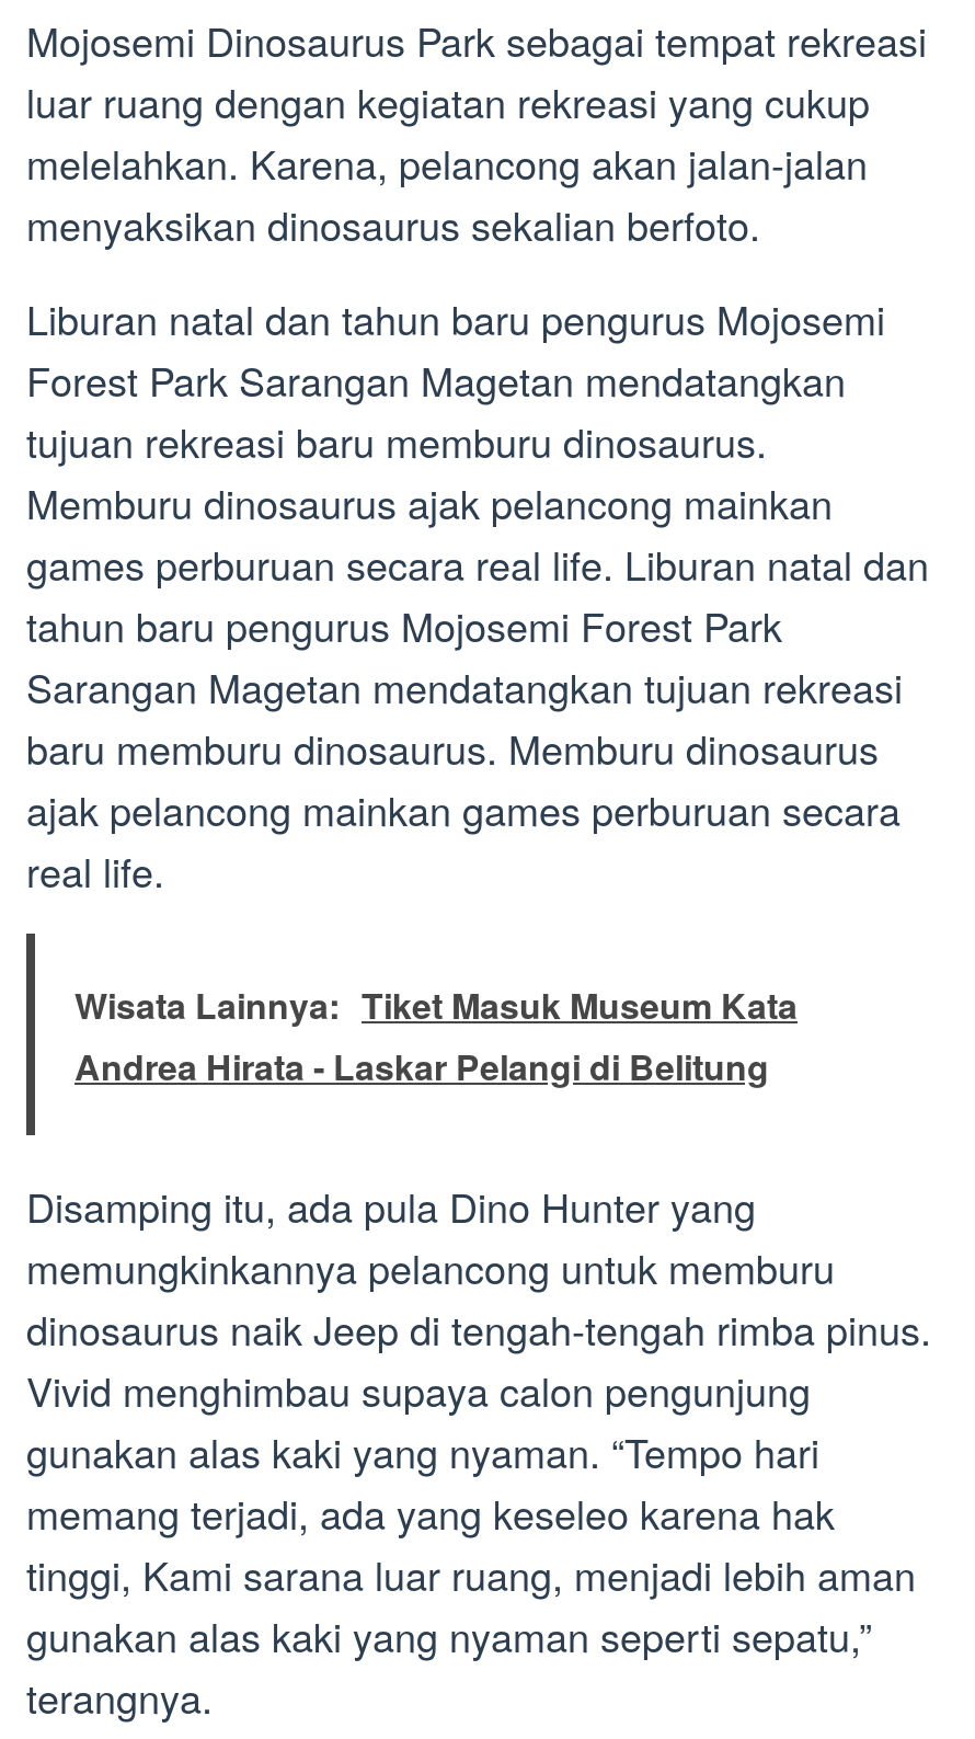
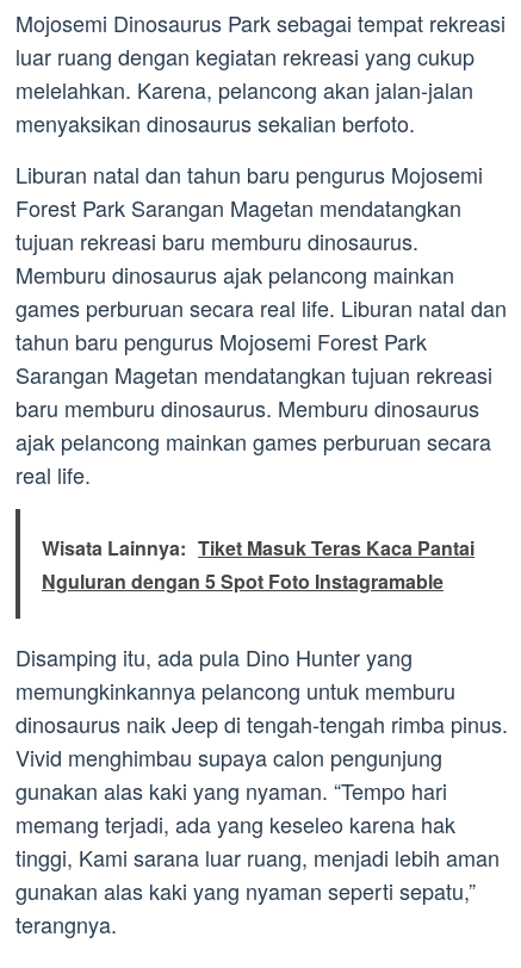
[74,979,798,1091] Wisata Lainnya: Tiket Masuk Museum Kata | Andrea Hirata - Laskar Pelangi di Belitung -> [42,534,475,595] Wisata Lainnya: Tiket Masuk Teras Kaca Pantai | Nguluran dengan 5 Spot Foto Instagramable

